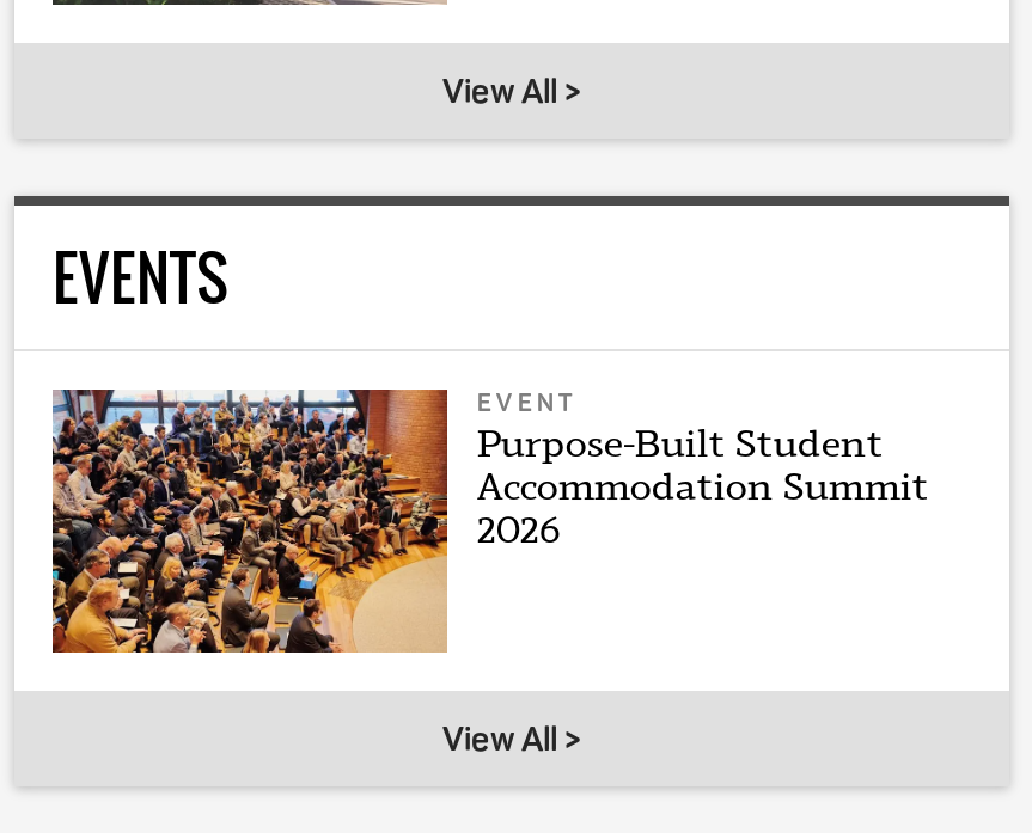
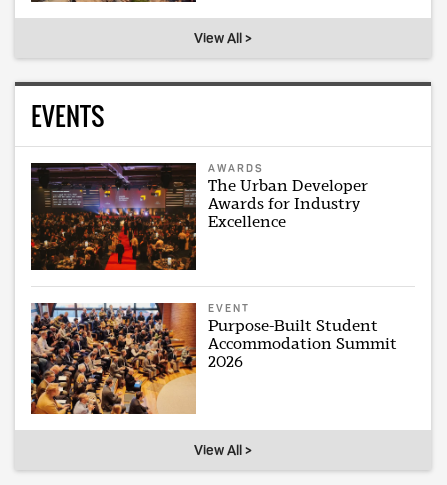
none -> [30,162,368,271] [image] | AWARDS | The Urban Developer | Awards for Industry | Excellence

